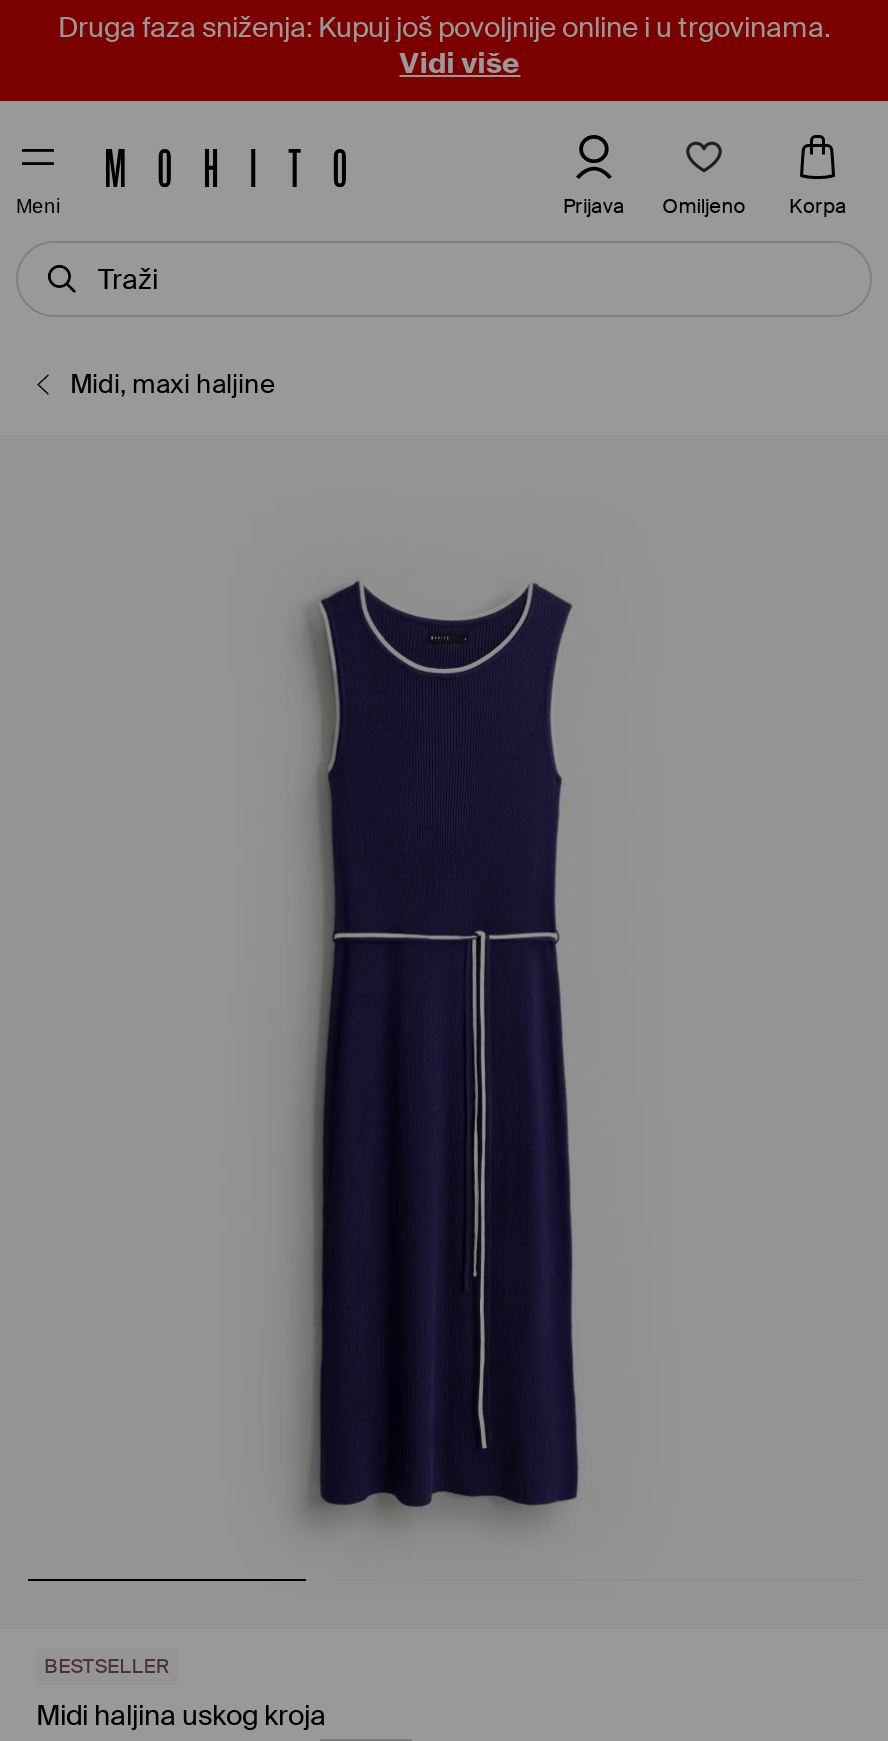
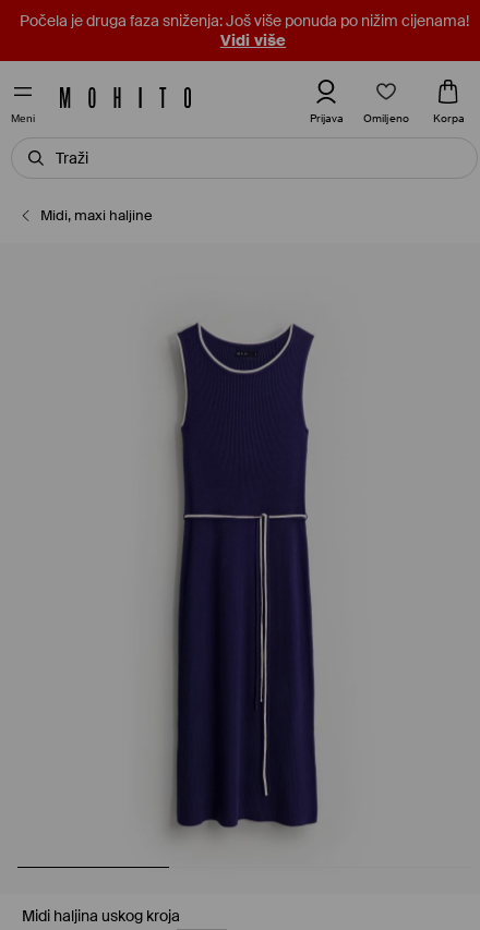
[58,9,830,45] Druga faza sniženja: Kupuj još povoljnije online i u trgovinama. -> [20,11,469,31] Počela je druga faza sniženja: Još više ponuda po nižim cijenama!
[44,1654,170,1680] BESTSELLER -> none

